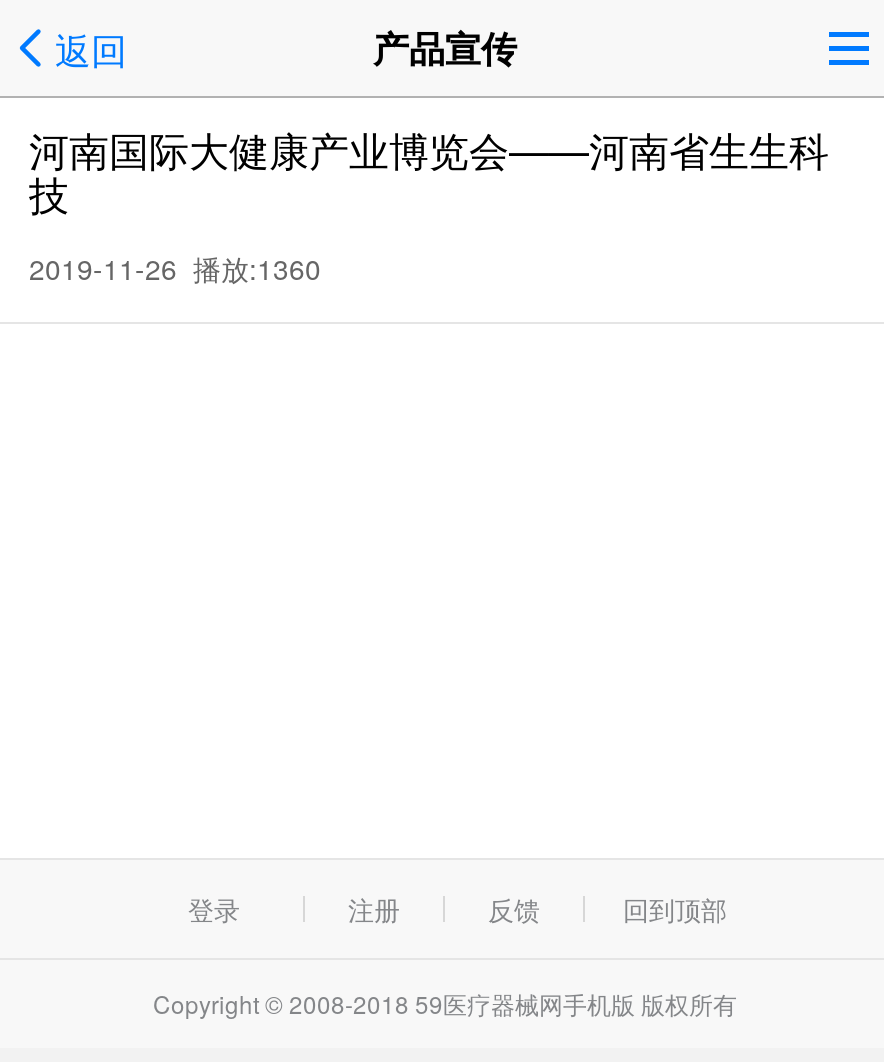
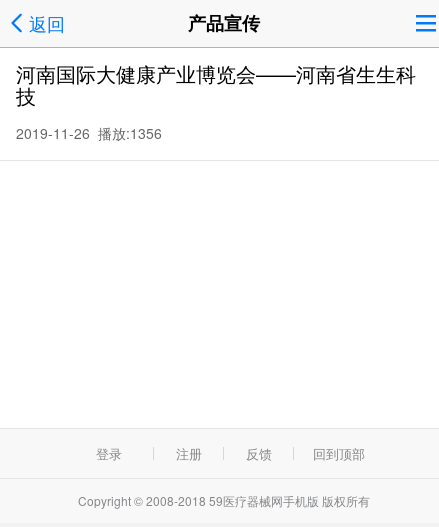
[29,248,321,288] 2019-11-26 播放:1360 -> [16,123,162,143] 2019-11-26 播放:1356

